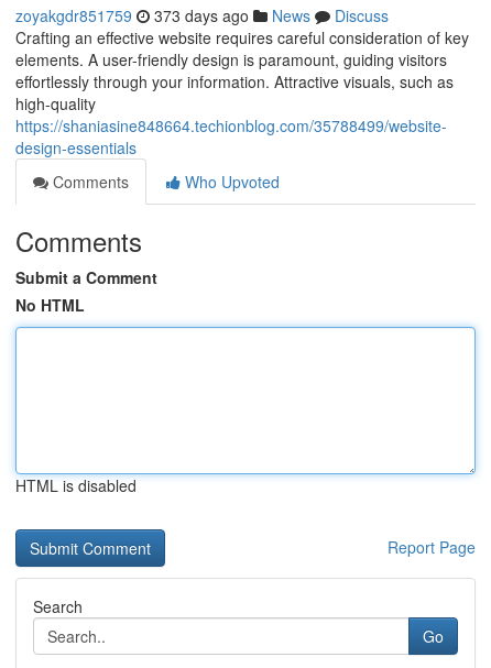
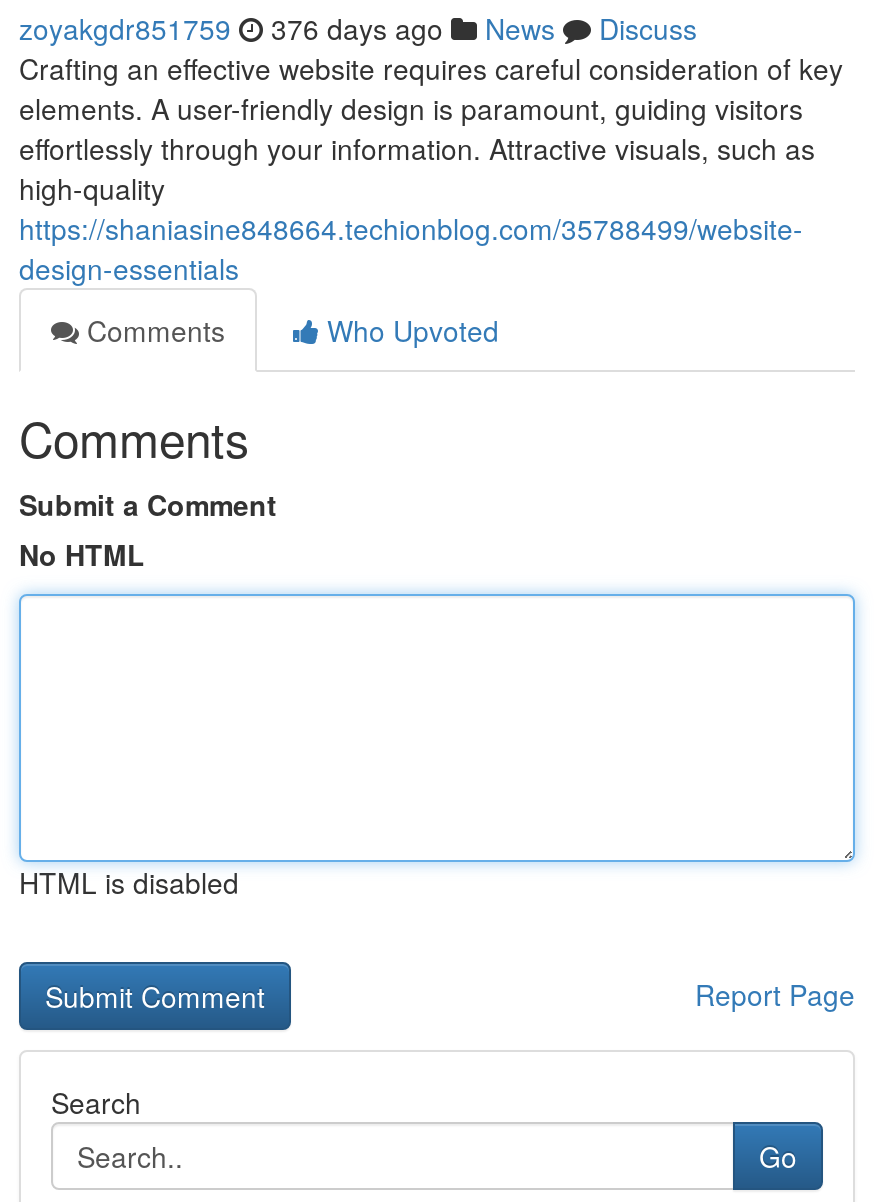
[15,4,389,26] zoyakgdr851759 373 days ago News Discuss -> [19,8,697,48] zoyakgdr851759 376 days ago News Discuss

